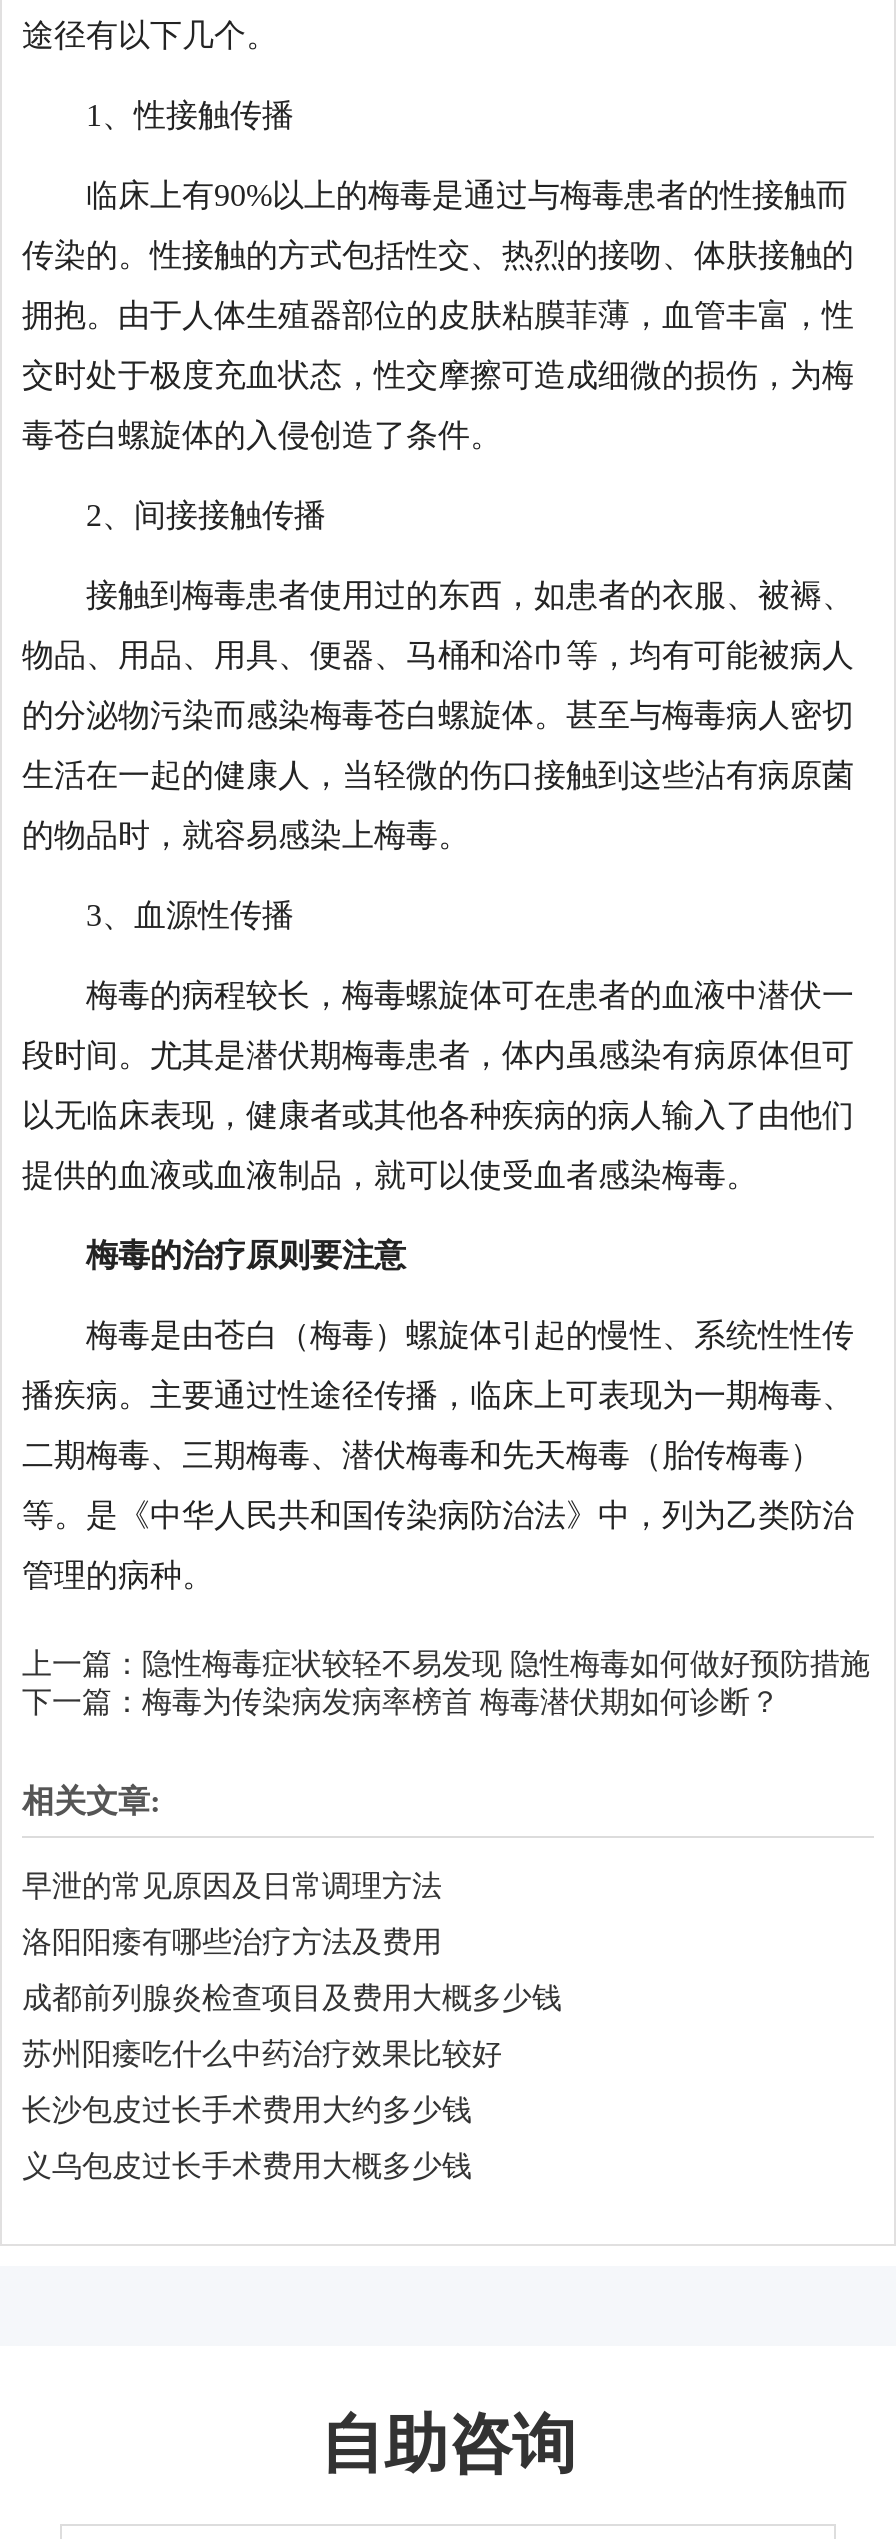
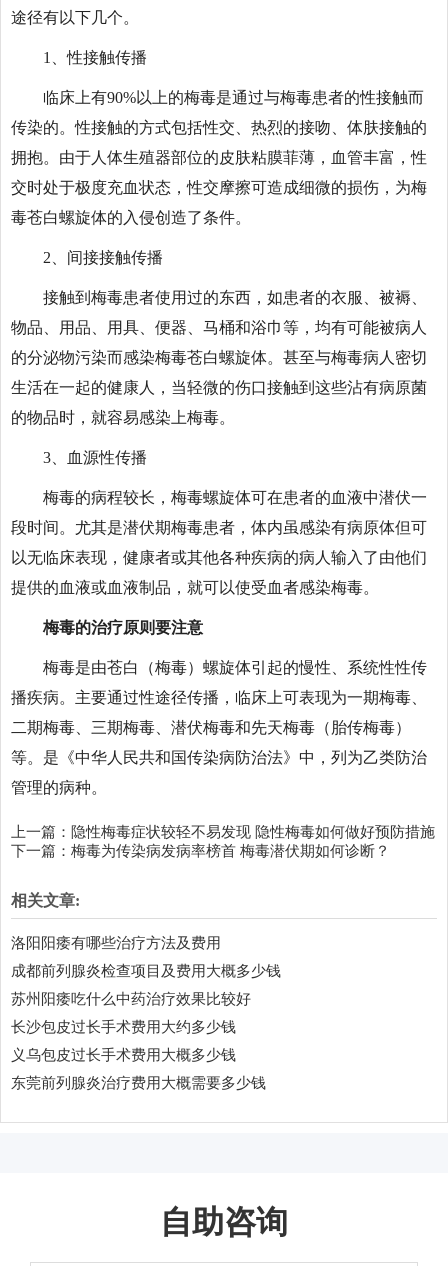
[22,1870,442,1902] 早泄的常见原因及日常调理方法 -> none
moved [22,1926,562,2182] -> [11,935,281,1063]: 洛阳阳痿有哪些治疗方法及费用 | 成都前列腺炎检查项目及费用大概多少钱 | 苏州阳痿吃什么中药治疗效果比较好 | 长沙包皮过长手术费用大约多少钱 | 义乌包皮过长手术费用大概多少钱
none -> [11,1075,266,1091] 东莞前列腺炎治疗费用大概需要多少钱

